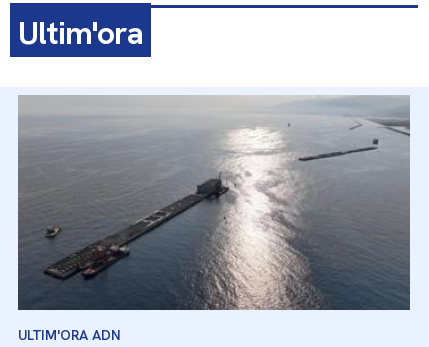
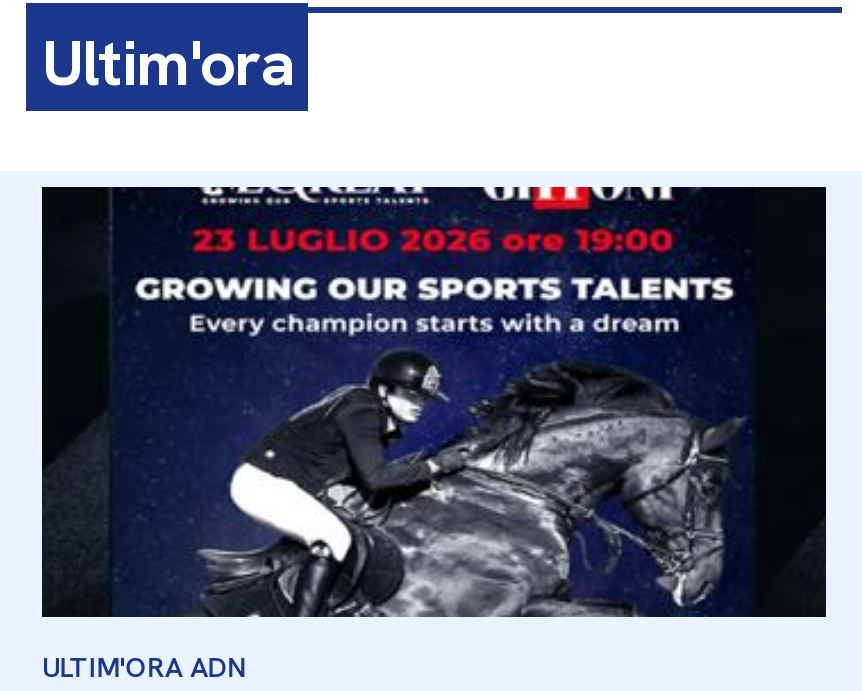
[17,95,411,310] [image] -> [42,185,826,617] [image]

